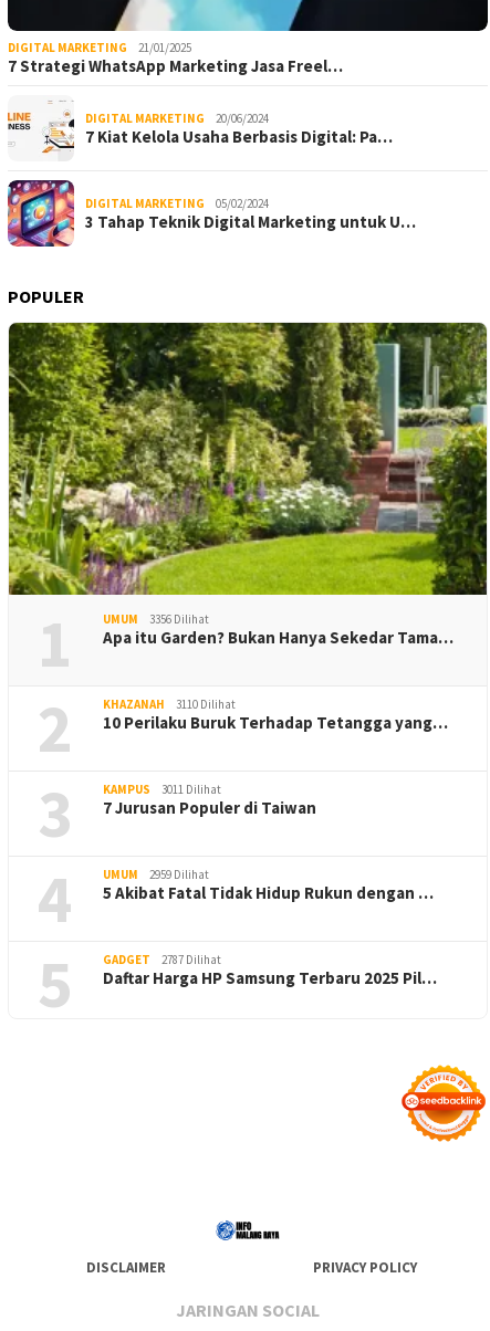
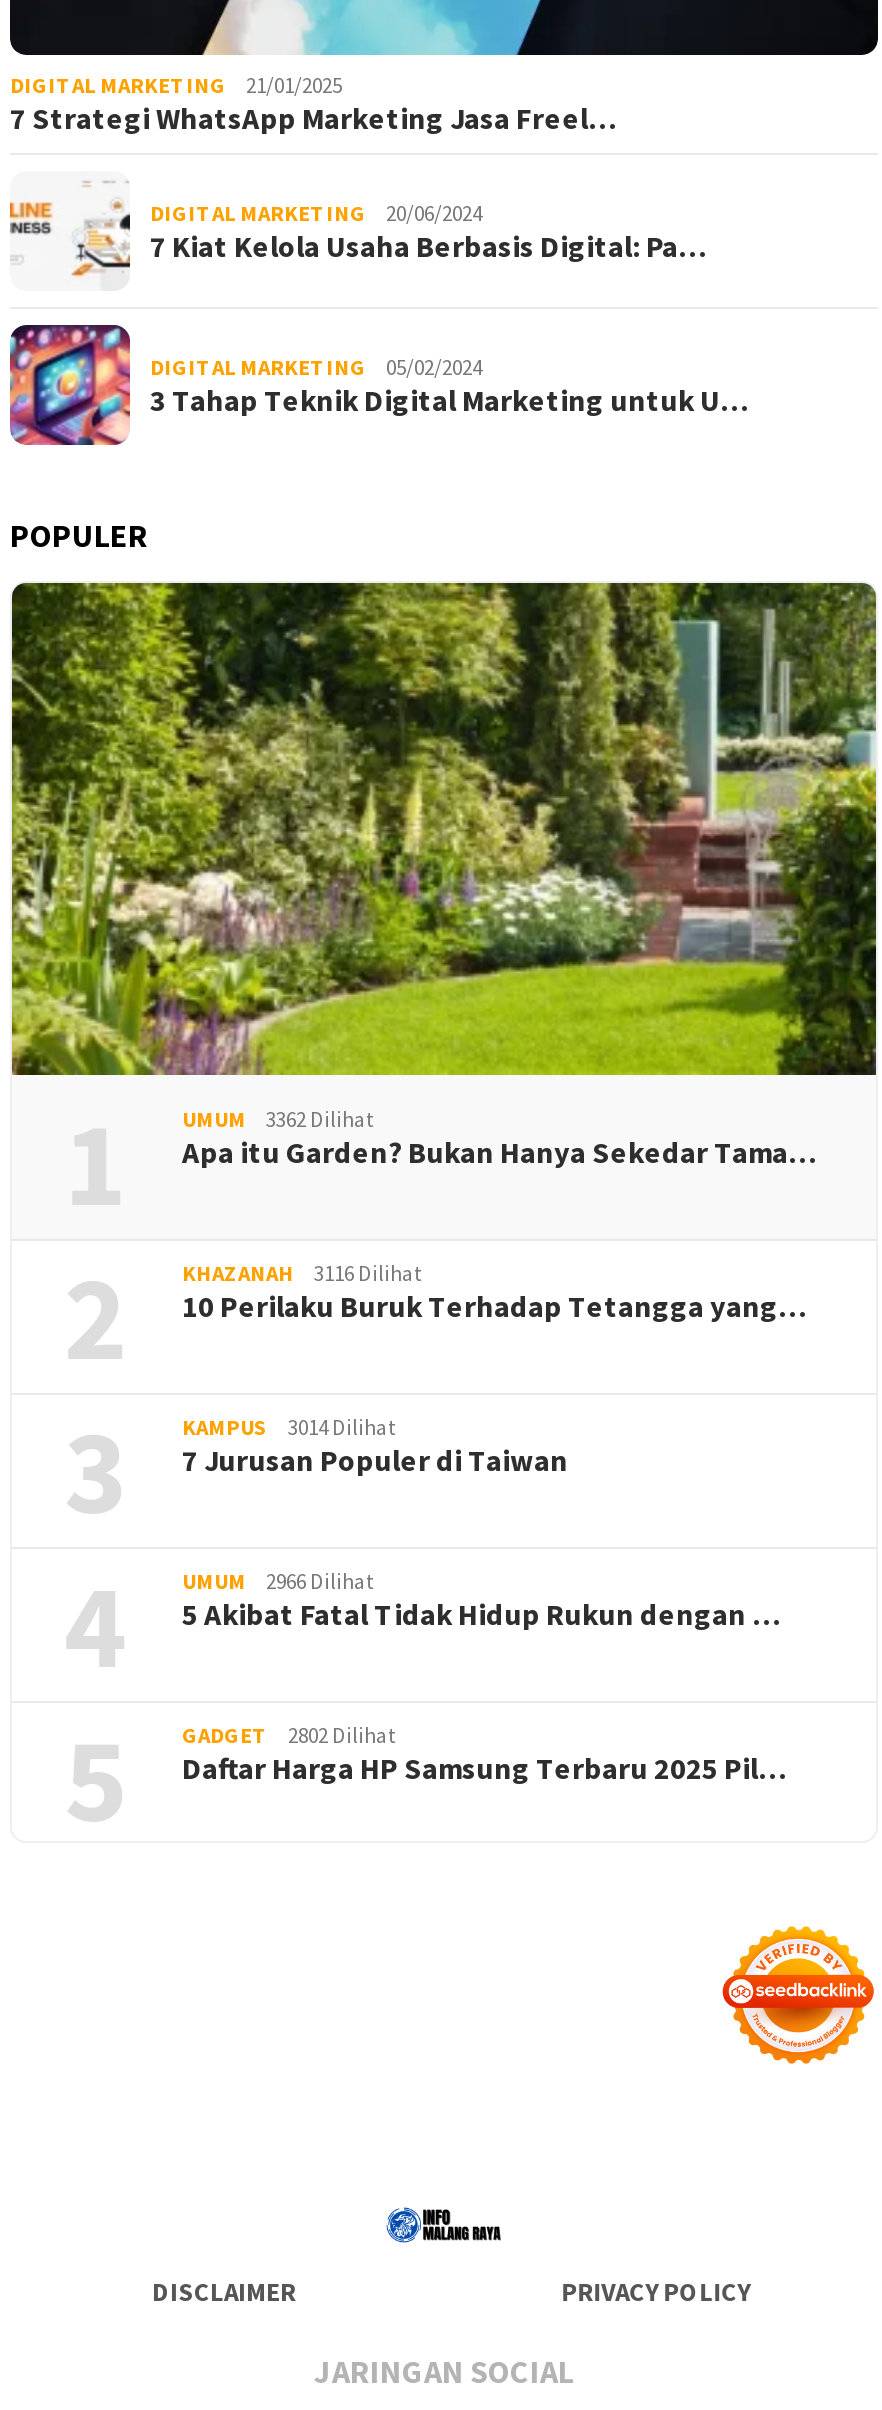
[103,611,209,627] UMUM 3356 Dilihat -> [182,1106,374,1134] UMUM 3362 Dilihat
[103,696,236,712] KHAZANAH 3110 Dilihat -> [182,1260,422,1288] KHAZANAH 3116 Dilihat
[103,781,221,797] KAMPUS 3011 Dilihat -> [182,1414,396,1442] KAMPUS 3014 Dilihat
[103,867,209,882] UMUM 2959 Dilihat -> [182,1568,374,1596] UMUM 2966 Dilihat
[103,952,221,967] GADGET 2787 Dilihat -> [182,1722,396,1750] GADGET 2802 Dilihat

